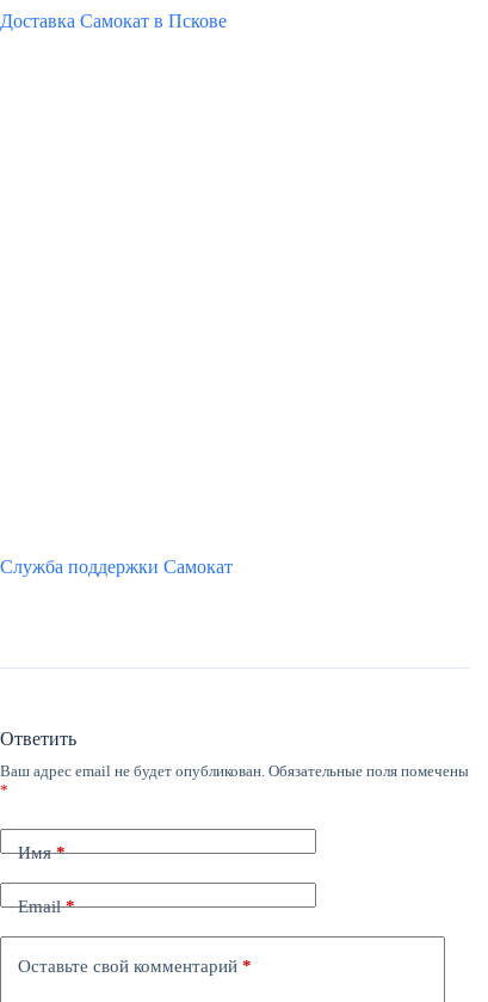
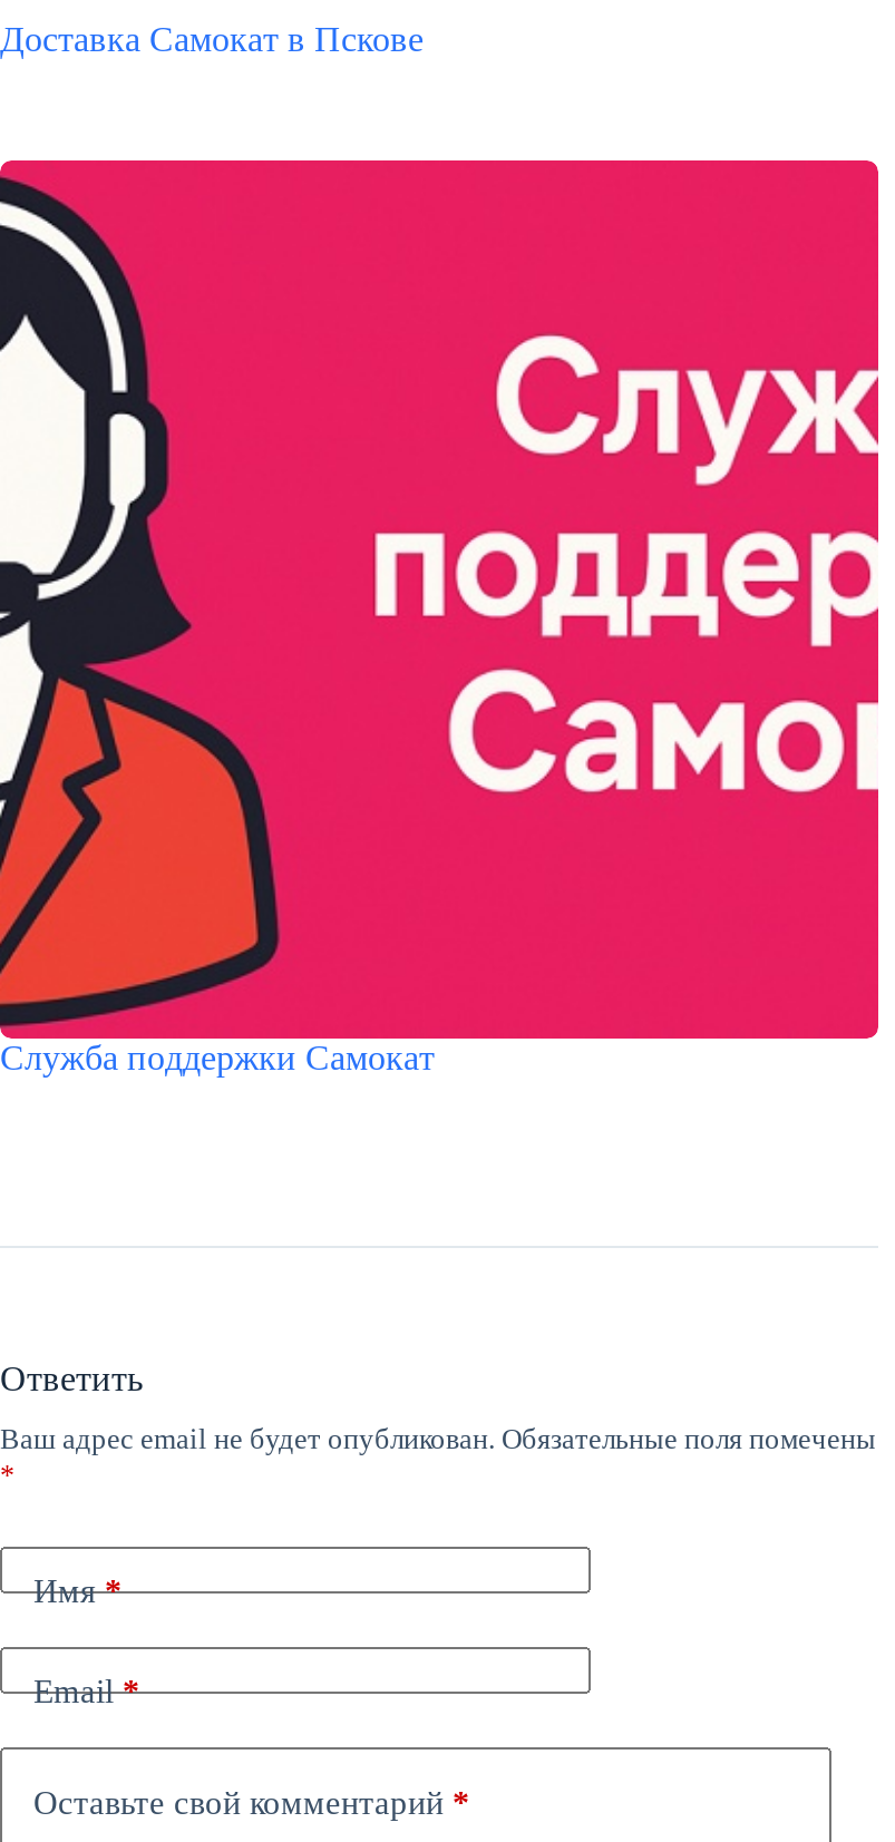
none -> [7,158,881,1041] [image]

